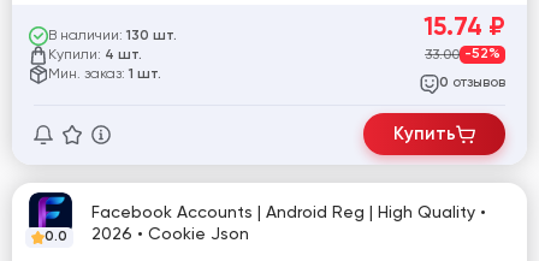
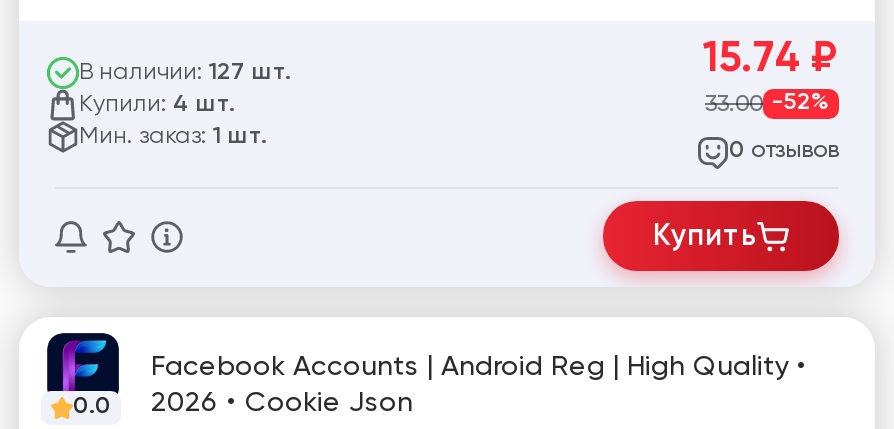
[48,27,177,44] В наличии: 130 шт. -> [79,58,291,86] В наличии: 127 шт.

